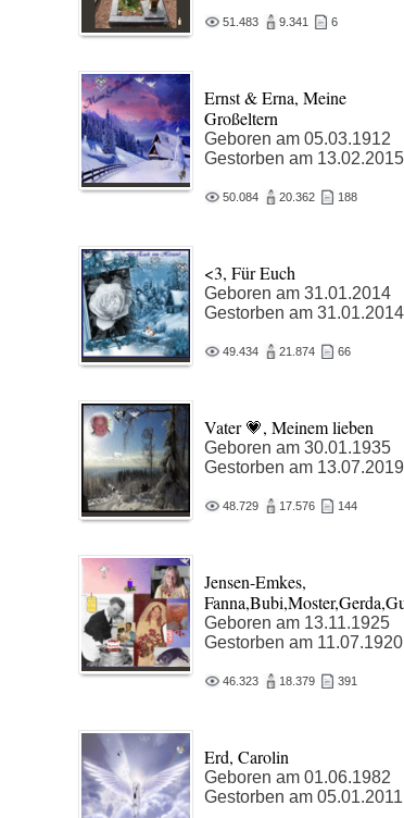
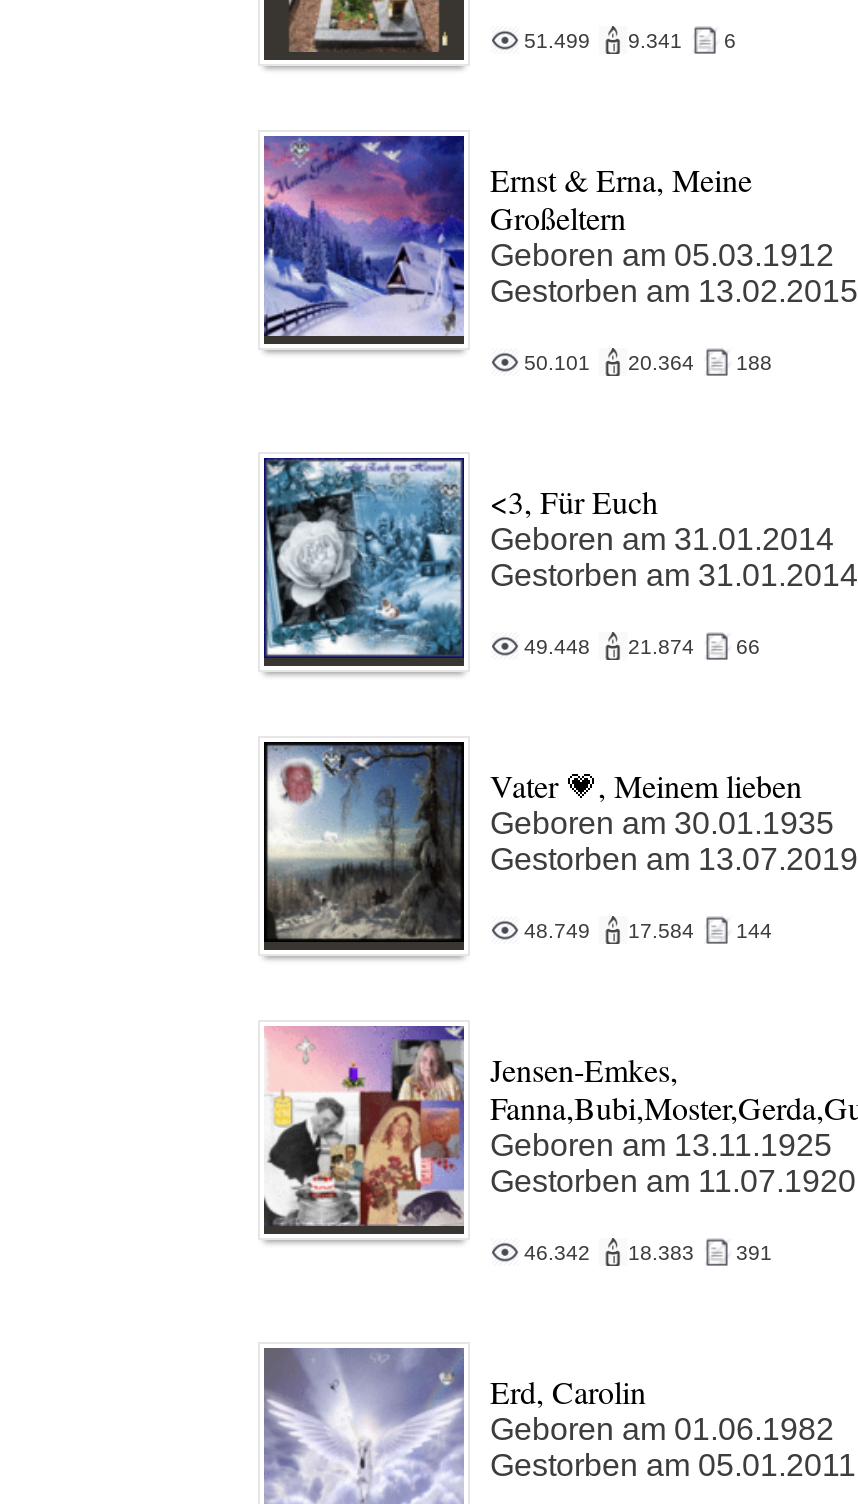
[223,15,338,28] 51.483 9.341 6 -> [524,28,736,52] 51.499 9.341 6
[223,190,258,203] 50.084 -> [524,350,590,374] 50.101
[279,190,315,203] 20.362 -> [628,350,694,374] 20.364
[223,345,351,358] 49.434 21.874 66 -> [524,634,760,658] 49.448 21.874 66
[223,499,258,512] 48.729 -> [524,918,590,942] 48.749
[279,499,315,512] 17.576 -> [628,918,694,942] 17.584
[223,674,258,687] 46.323 -> [524,1240,590,1264] 46.342
[279,674,315,687] 18.379 -> [628,1240,694,1264] 18.383

